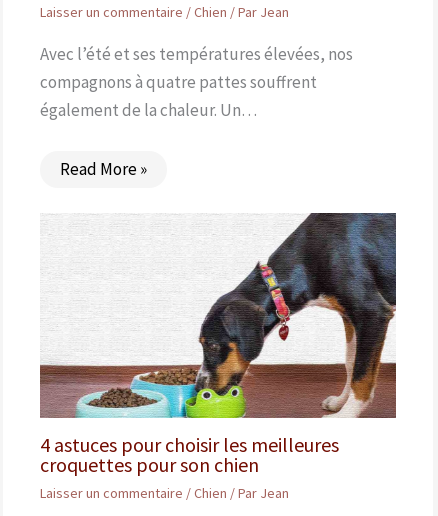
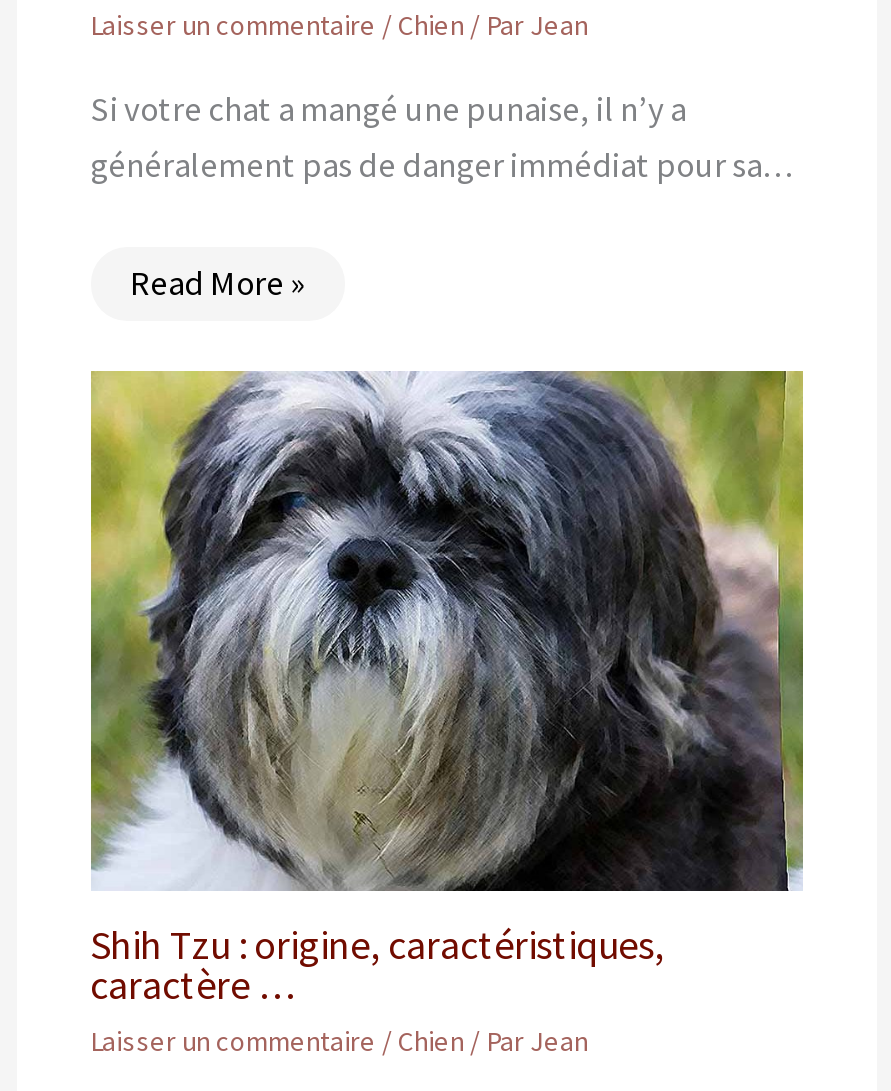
[39,43,352,121] Avec l’été et ses températures élevées, nos | compagnons à quatre pattes souffrent | également de la chaleur. Un… -> [90,87,794,187] Si votre chat a mangé une punaise, il n’y a | généralement pas de danger immédiat pour sa…
moved [59,158,146,180] -> [130,261,304,305]: Read More »
[39,212,397,477] [image] | 4 astuces pour choisir les meilleures | croquettes pour son chien -> [89,368,805,1008] [image] | Shih Tzu : origine, caractéristiques, | caractère …

